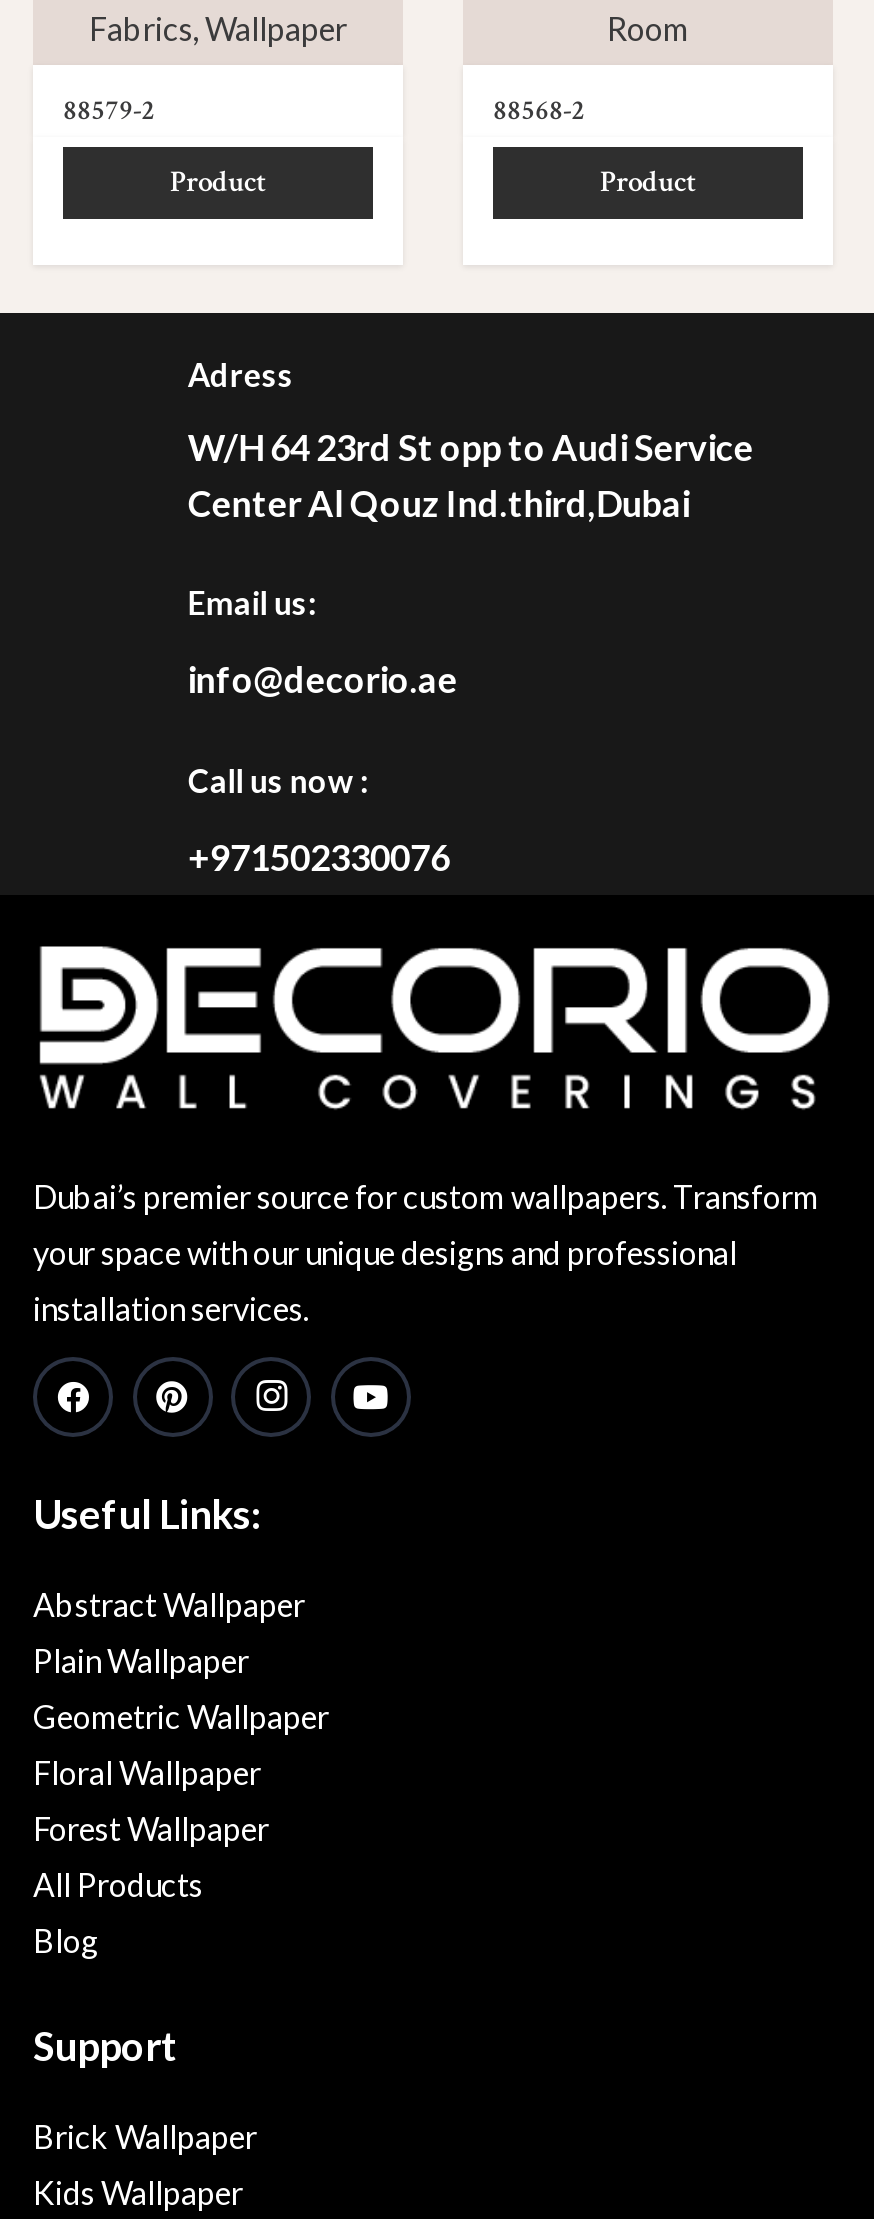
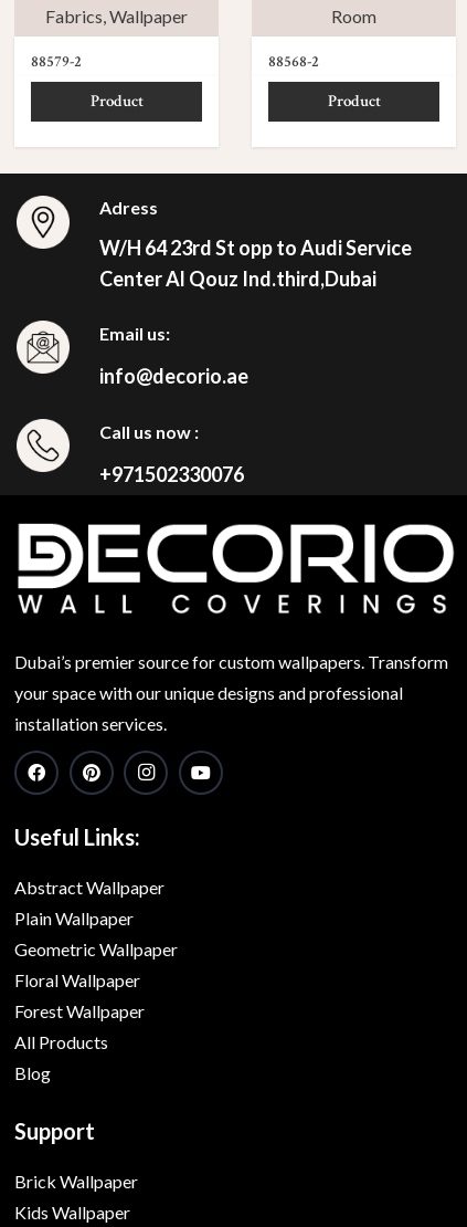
none -> [15,195,71,250] [image]
none -> [15,319,71,375] [image]
none -> [15,418,71,473] [image]

